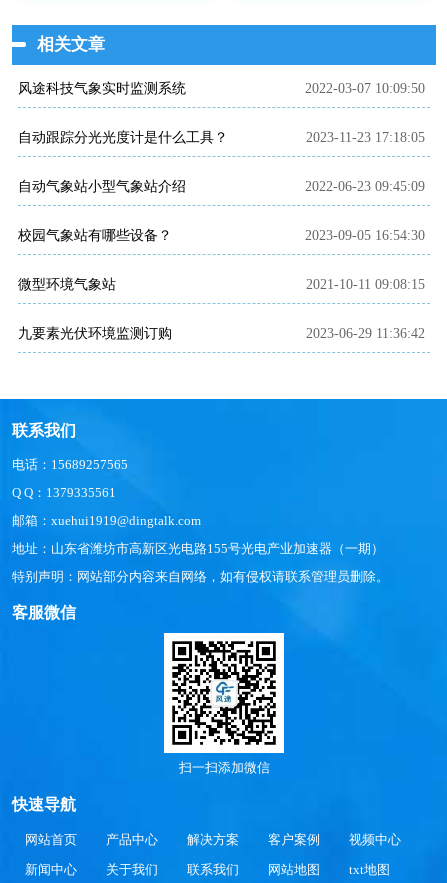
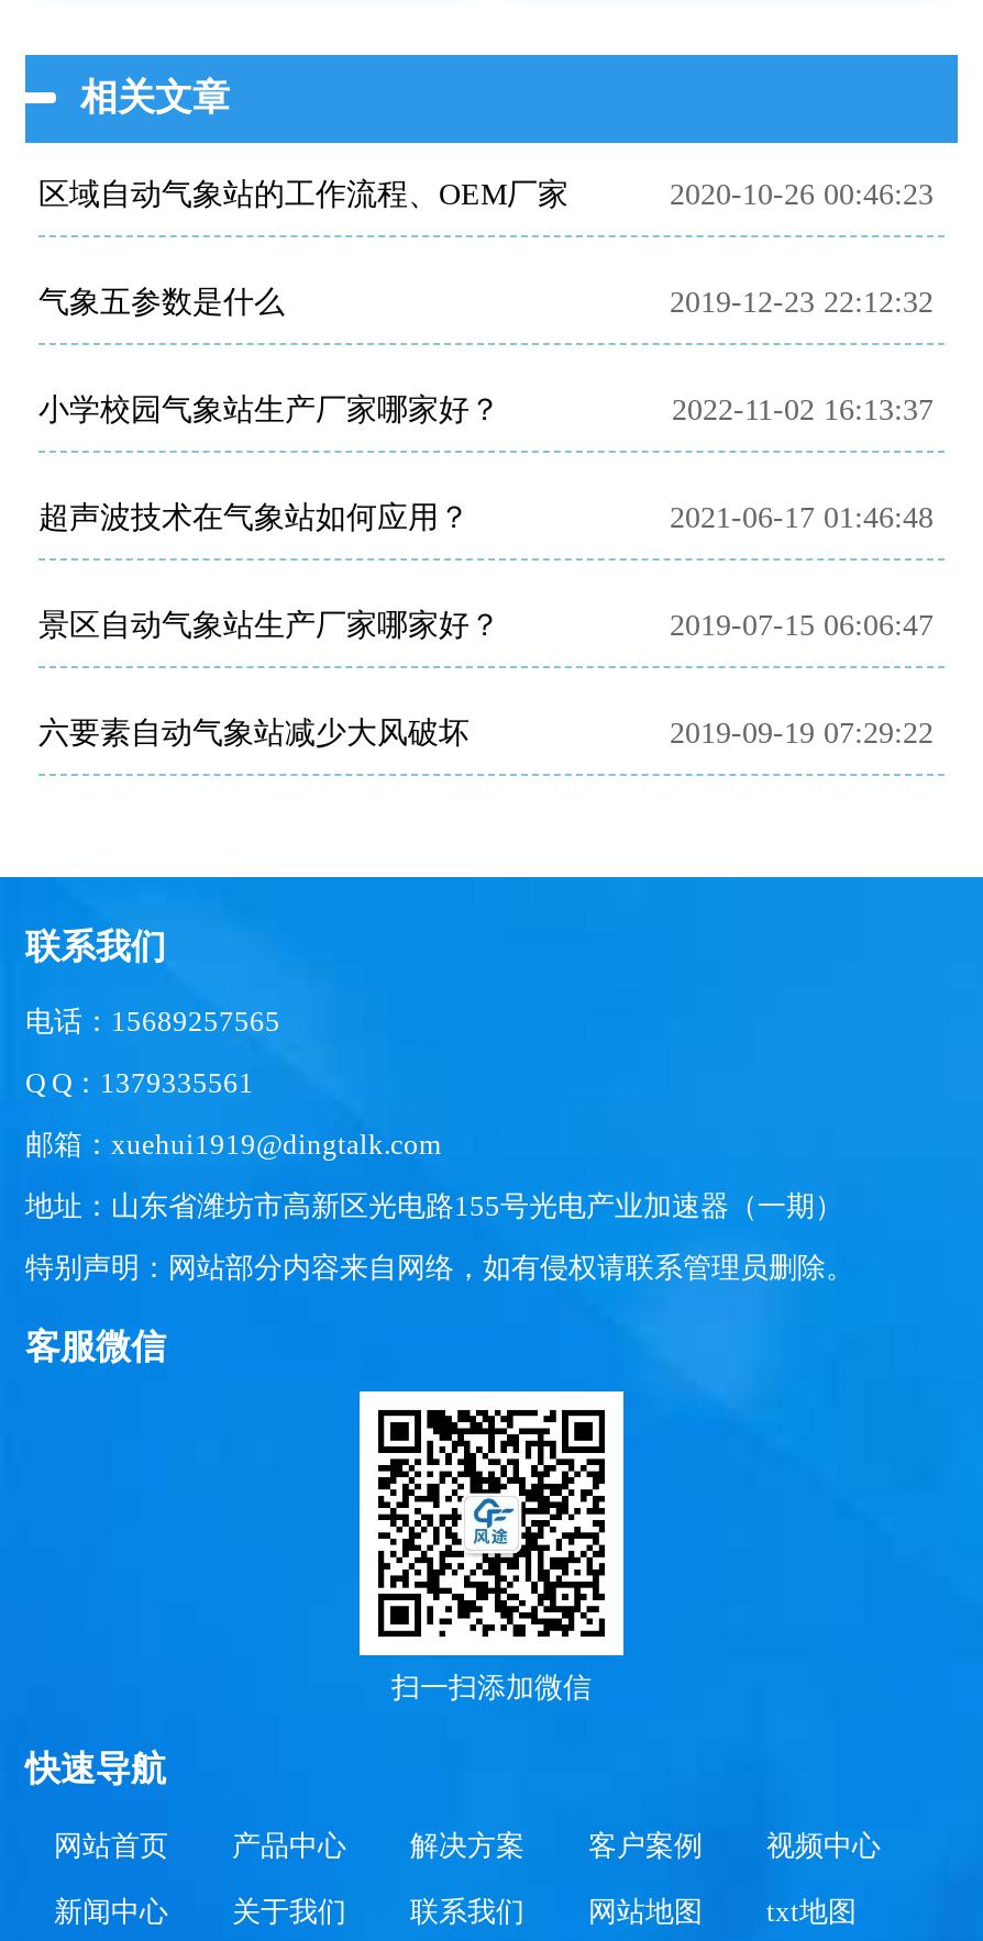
[18,81,425,96] 风途科技气象实时监测系统 | 2022-03-07 10:09:50 -> [38,178,934,211] 区域自动气象站的工作流程、OEM厂家 | 2020-10-26 00:46:23
[18,130,425,145] 自动跟踪分光光度计是什么工具？ | 2023-11-23 17:18:05 -> [38,286,934,319] 气象五参数是什么 | 2019-12-23 22:12:32
[18,179,425,194] 自动气象站小型气象站介绍 | 2022-06-23 09:45:09 -> [38,393,934,426] 小学校园气象站生产厂家哪家好？ | 2022-11-02 16:13:37
[18,228,425,243] 校园气象站有哪些设备？ | 2023-09-05 16:54:30 -> [38,501,934,534] 超声波技术在气象站如何应用？ | 2021-06-17 01:46:48
[18,277,425,292] 微型环境气象站 | 2021-10-11 09:08:15 -> [38,609,934,642] 景区自动气象站生产厂家哪家好？ | 2019-07-15 06:06:47
[18,326,425,341] 九要素光伏环境监测订购 | 2023-06-29 11:36:42 -> [38,717,934,750] 六要素自动气象站减少大风破坏 | 2019-09-19 07:29:22

